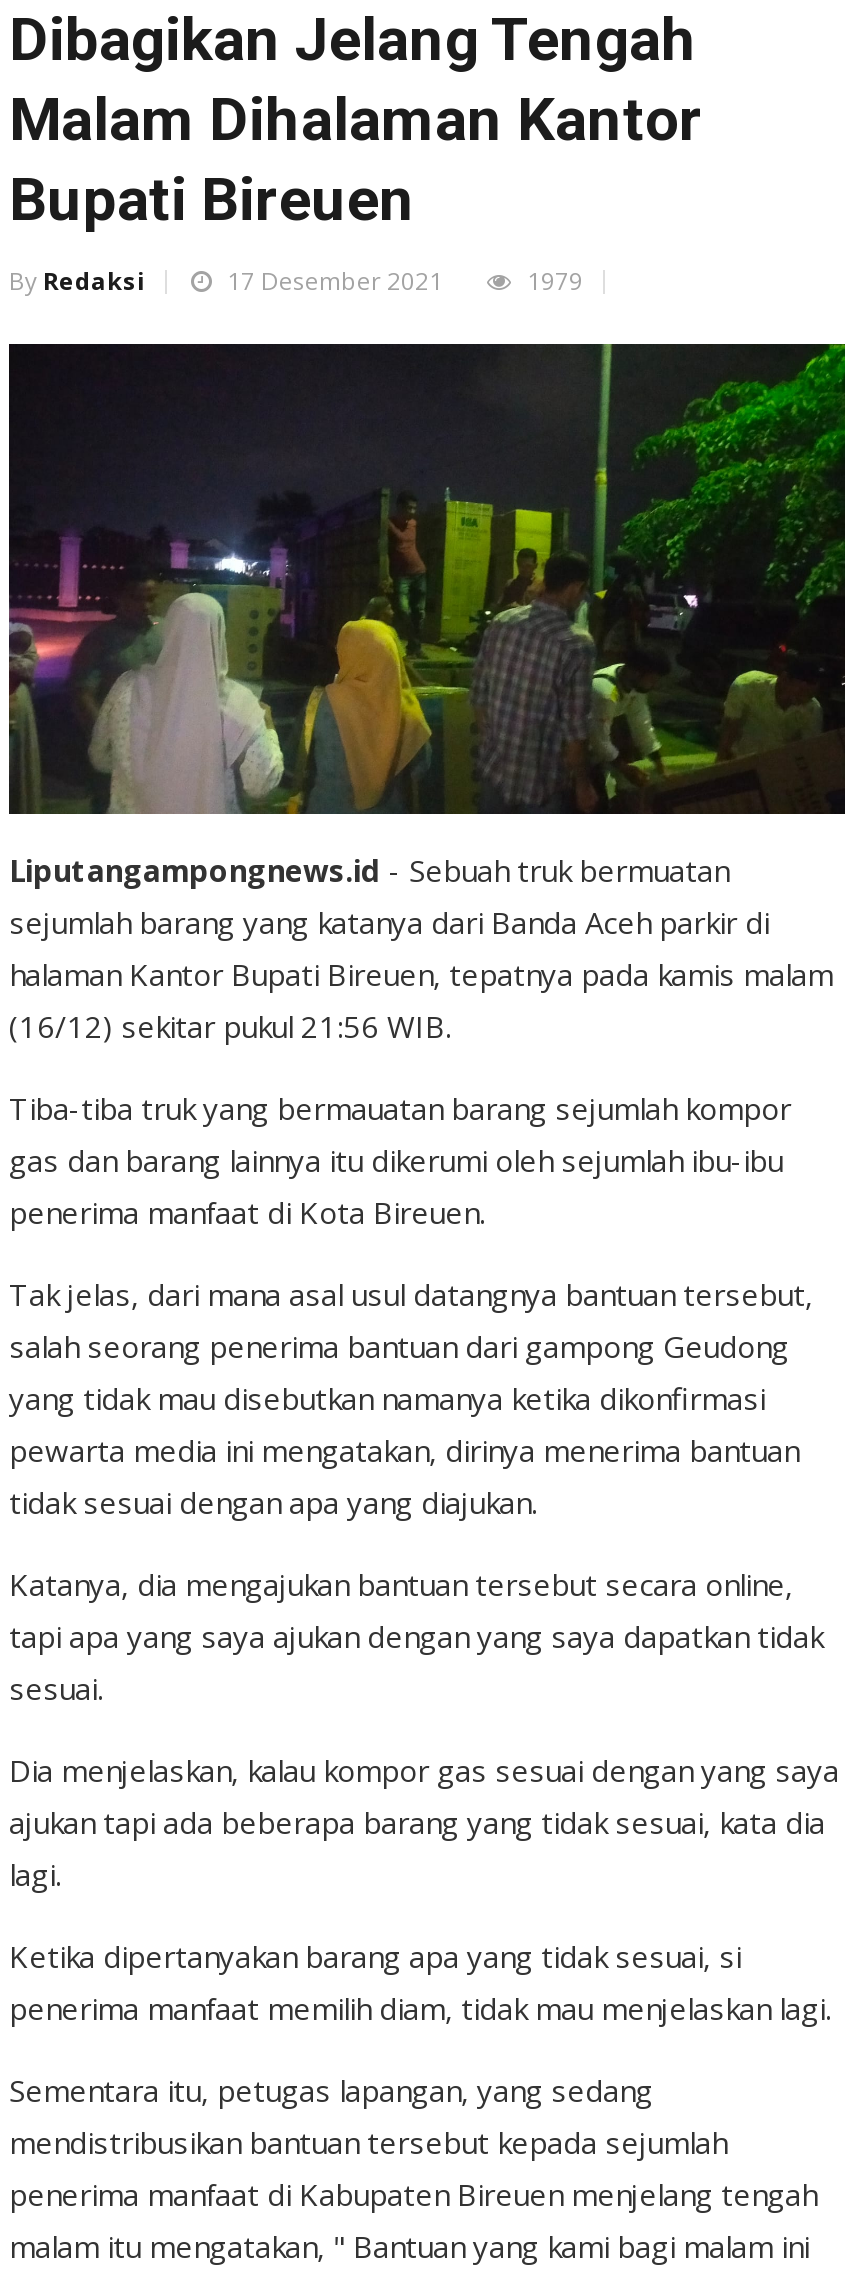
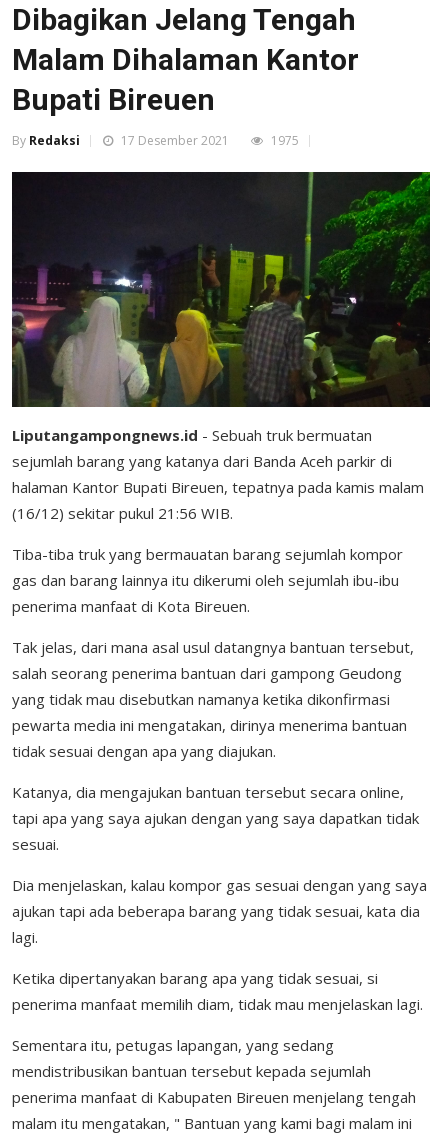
[521,264,583,298] 1979 -> [268,132,299,149] 1975

